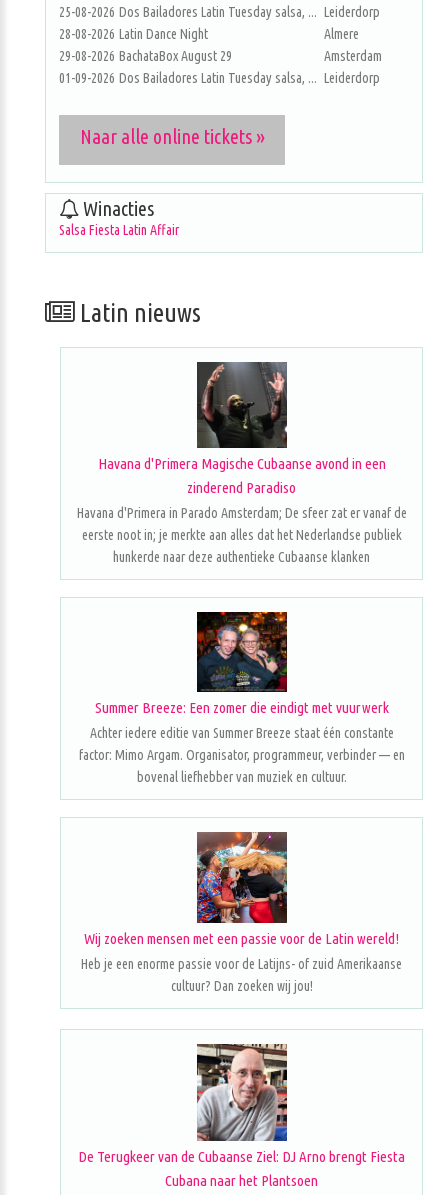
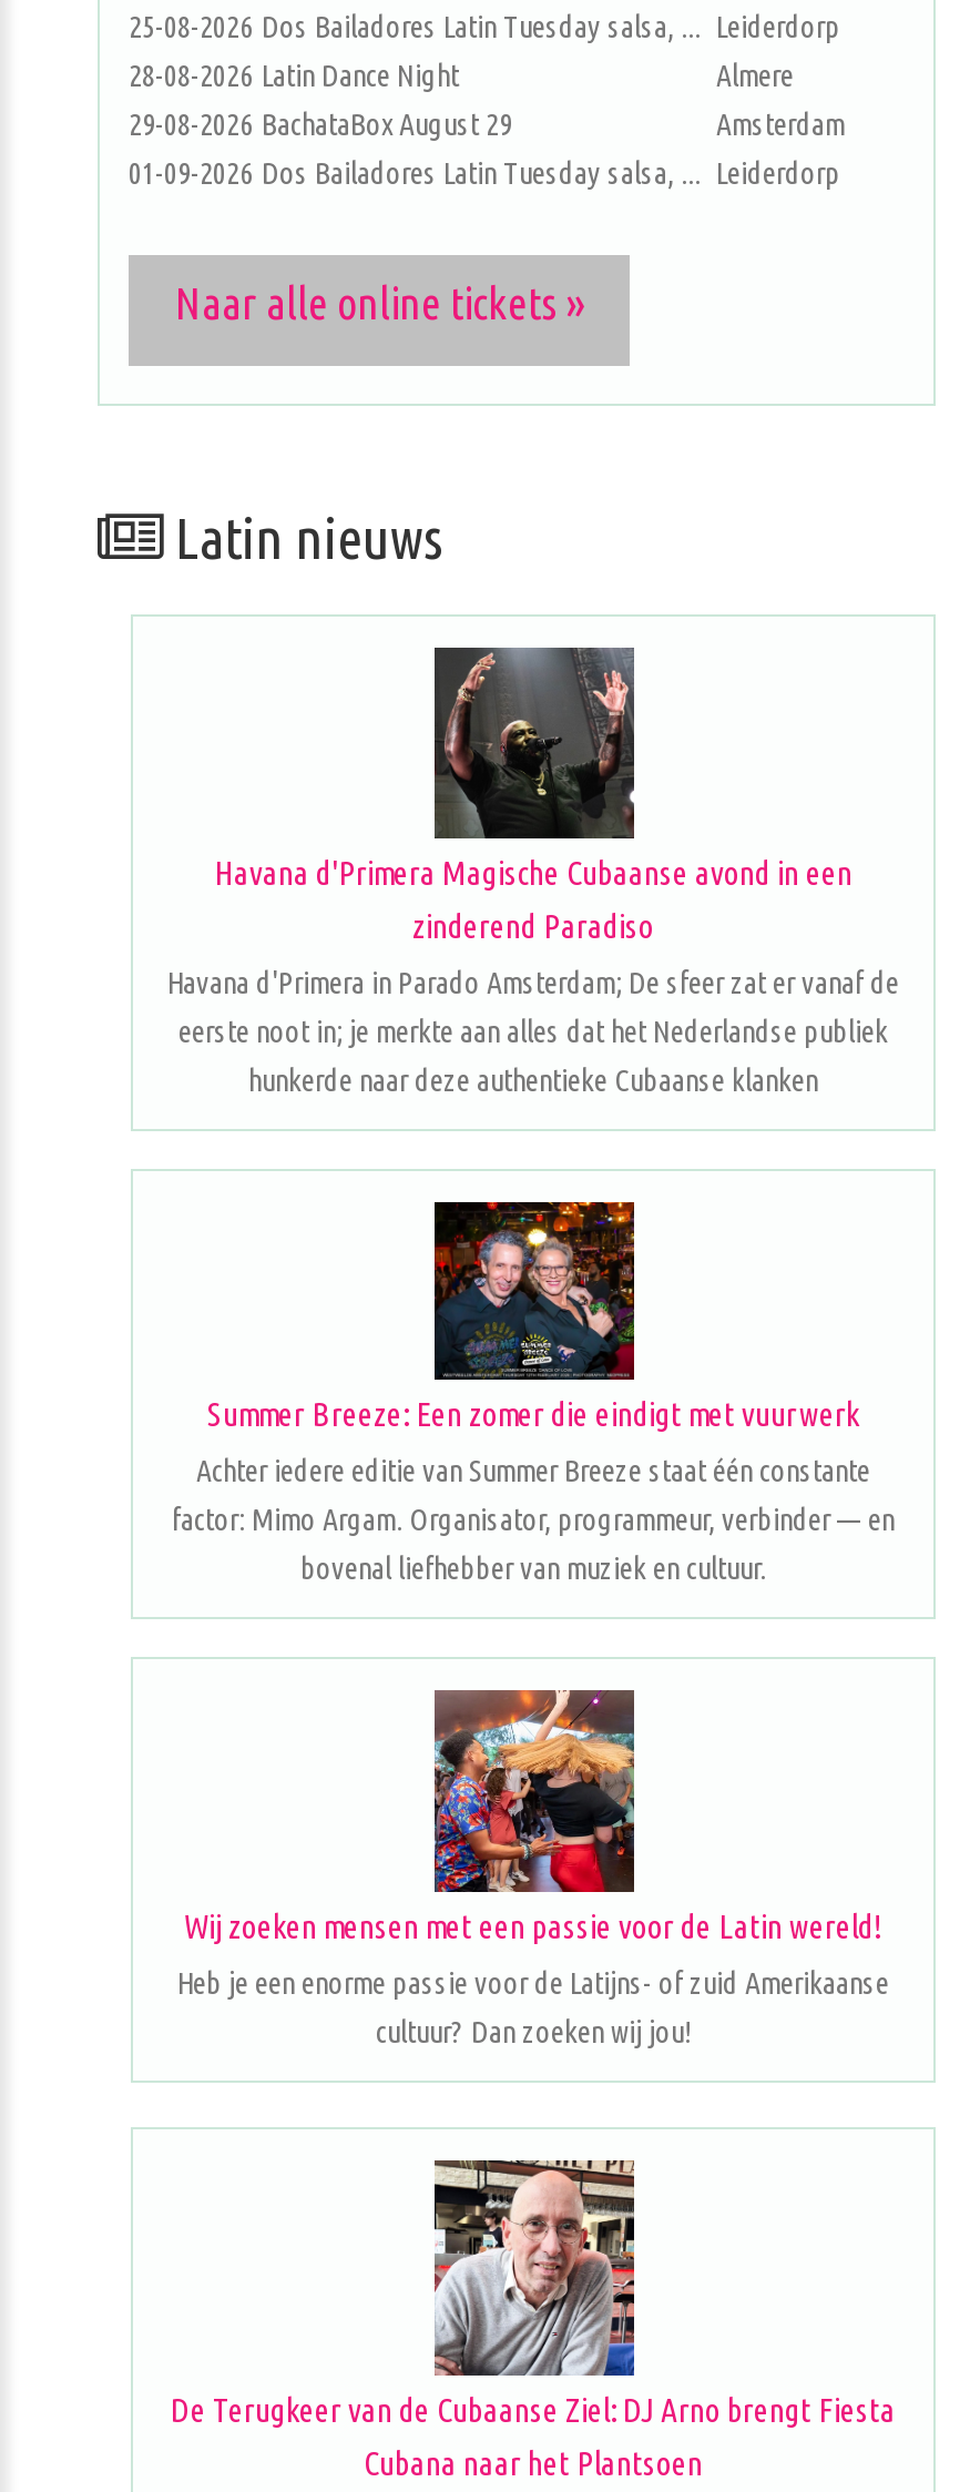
[59,197,179,238] Winacties | Salsa Fiesta Latin Affair -> none

